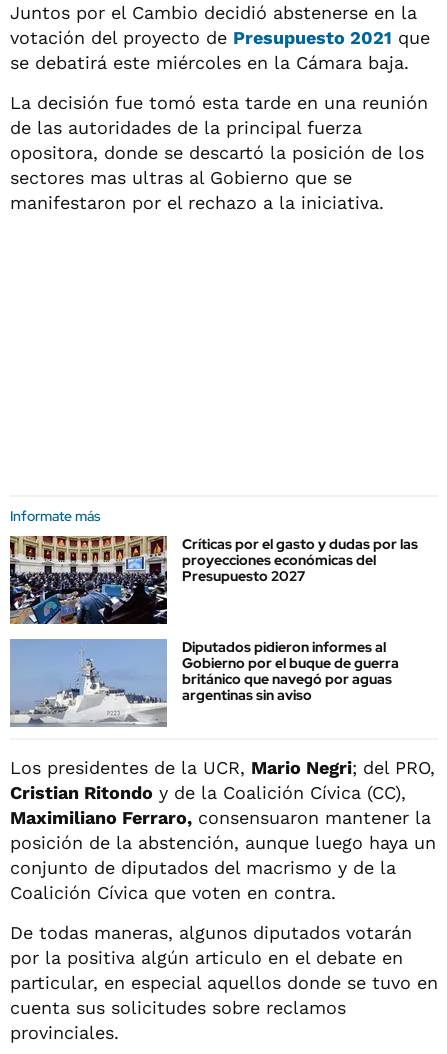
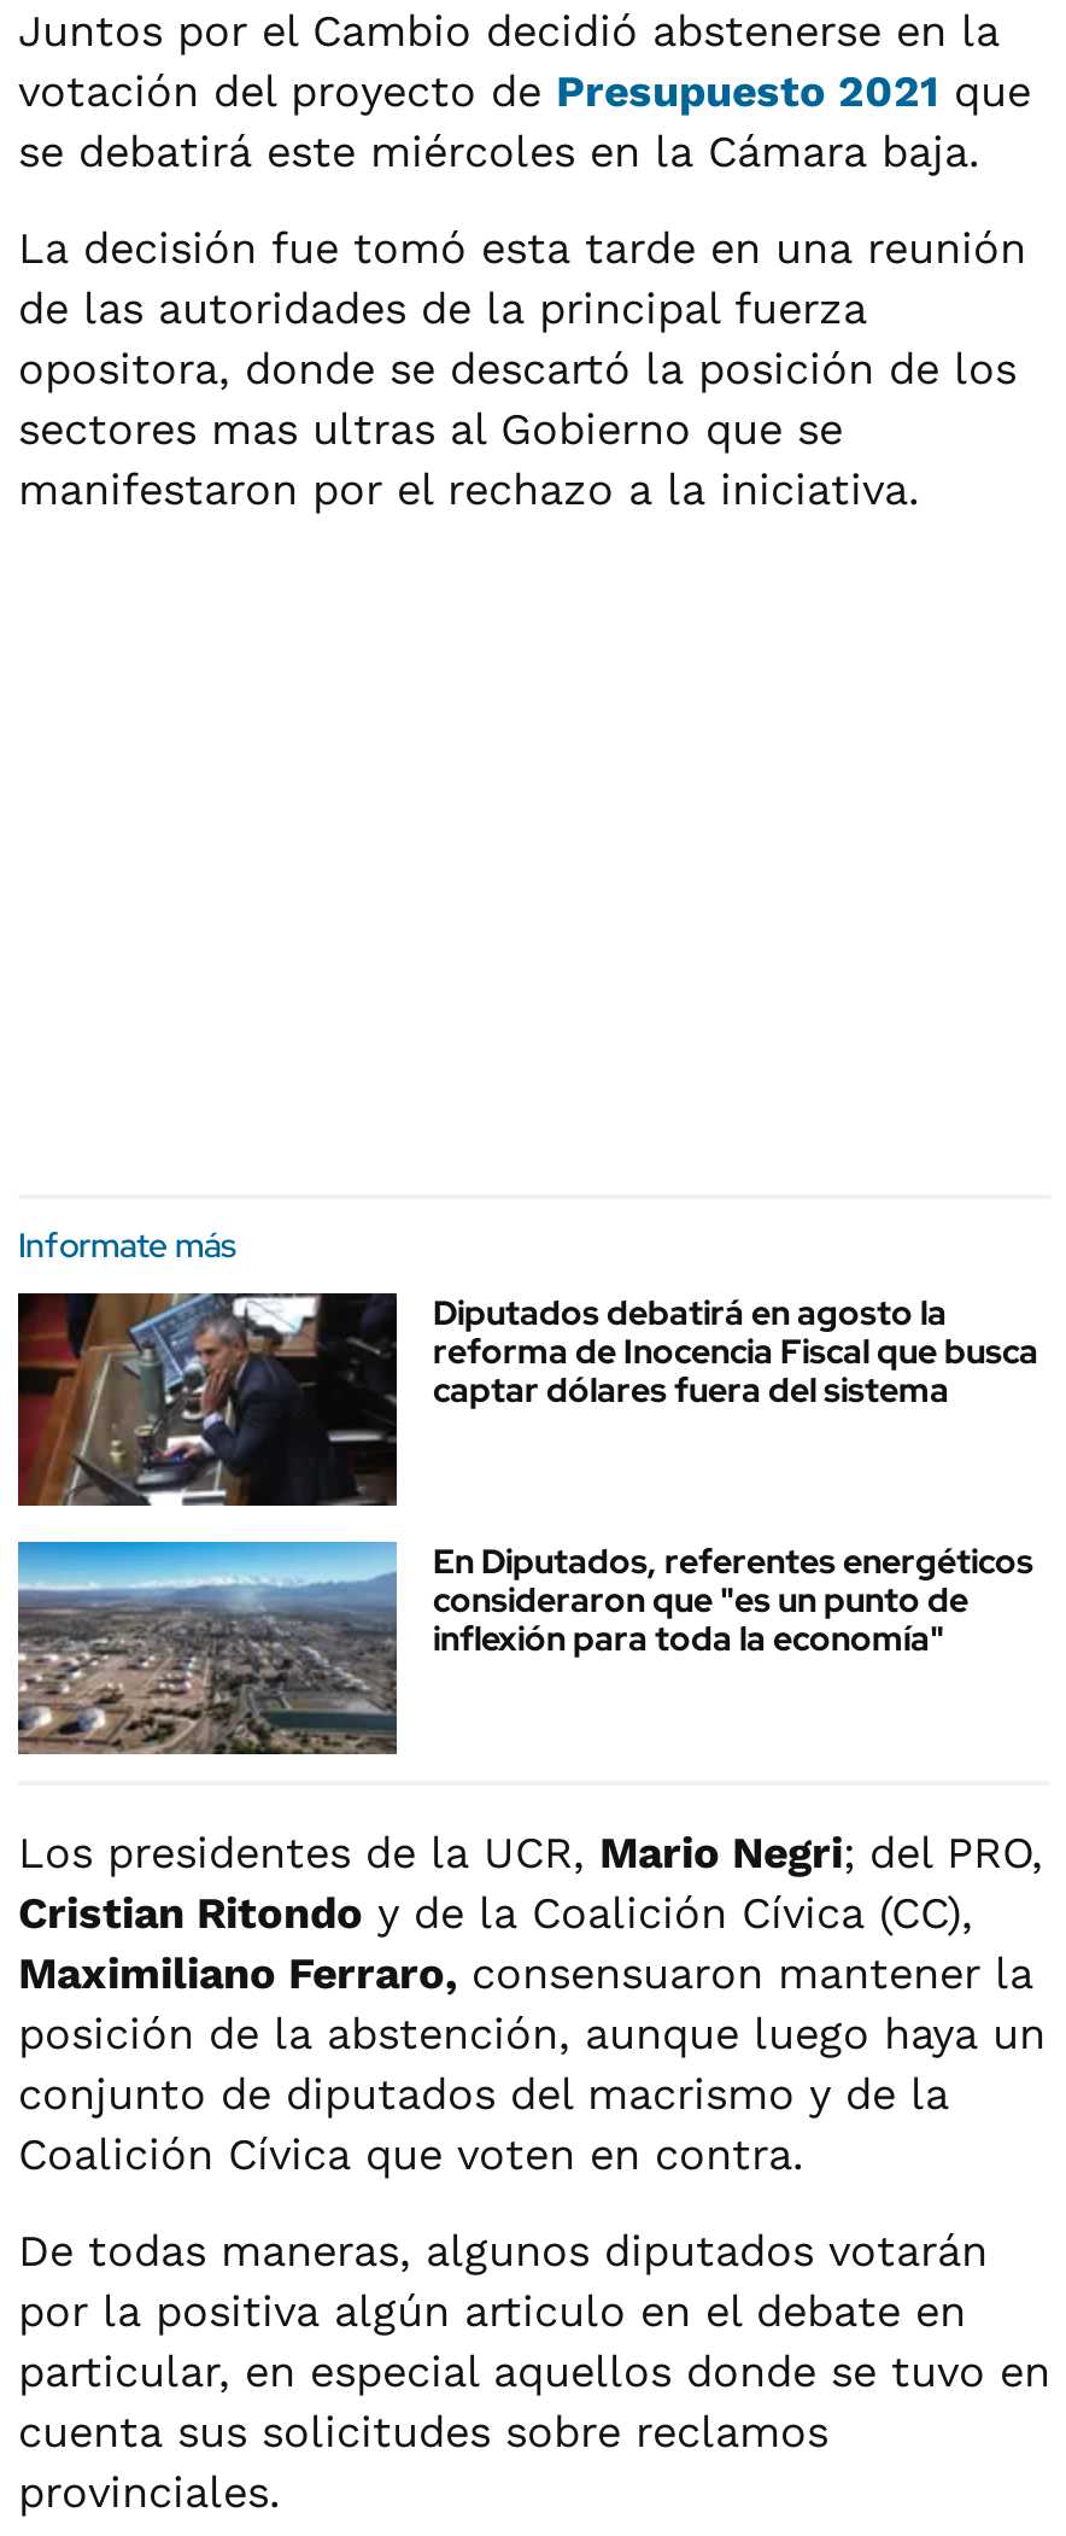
[9,535,418,625] [image] | Críticas por el gasto y dudas por las | proyecciones económicas del | Presupuesto 2027 -> [16,1291,1038,1508] [image] | Diputados debatirá en agosto la | reforma de Inocencia Fiscal que busca | captar dólares fuera del sistema
[10,638,399,727] [image] | Diputados pidieron informes al | Gobierno por el buque de guerra | británico que navegó por aguas | argentinas sin aviso -> [16,1539,1033,1754] [image] | En Diputados, referentes energéticos | consideraron que "es un punto de | inflexión para toda la economía"

